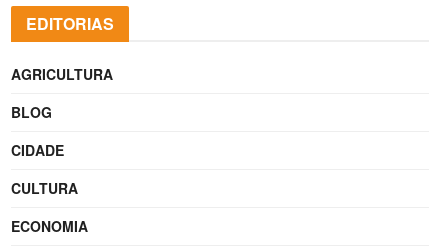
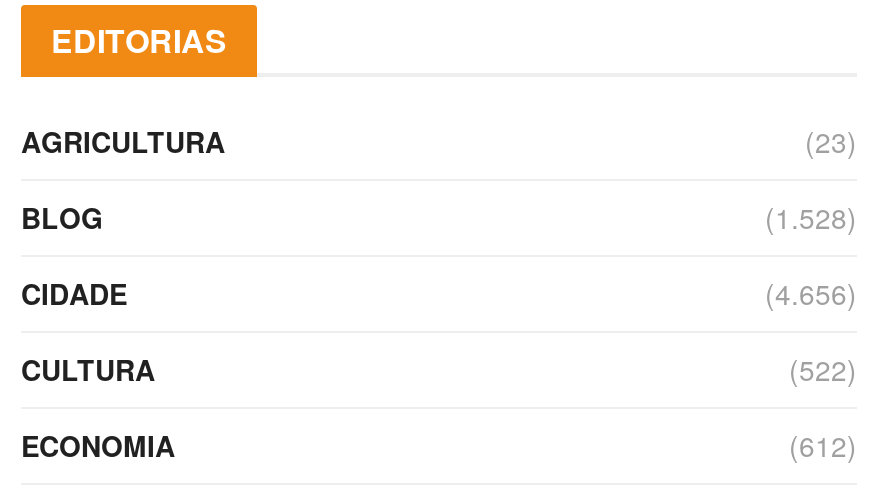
none -> [805,121,857,161] (23)
none -> [765,197,857,237] (1.528)
none -> [765,273,857,313] (4.656)
none -> [789,349,857,389] (522)
none -> [789,425,857,465] (612)

